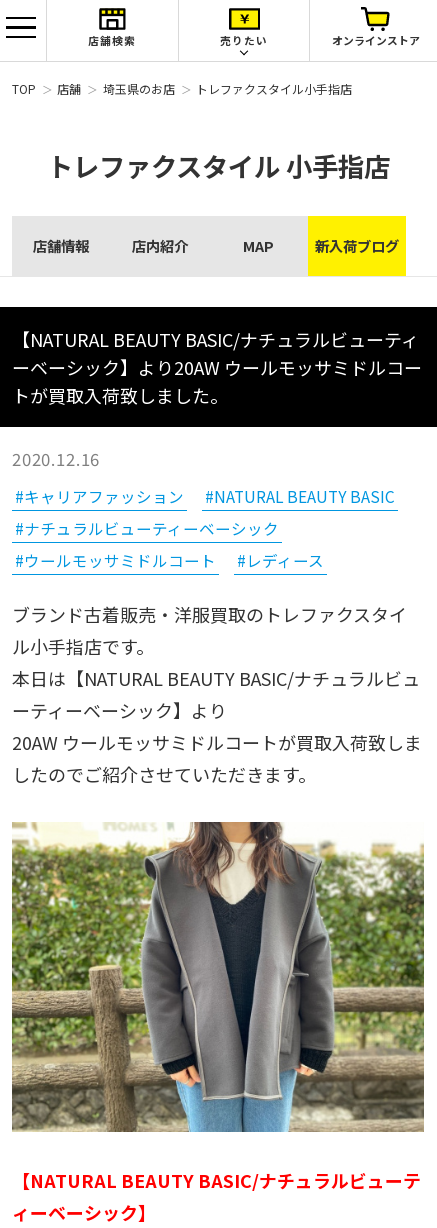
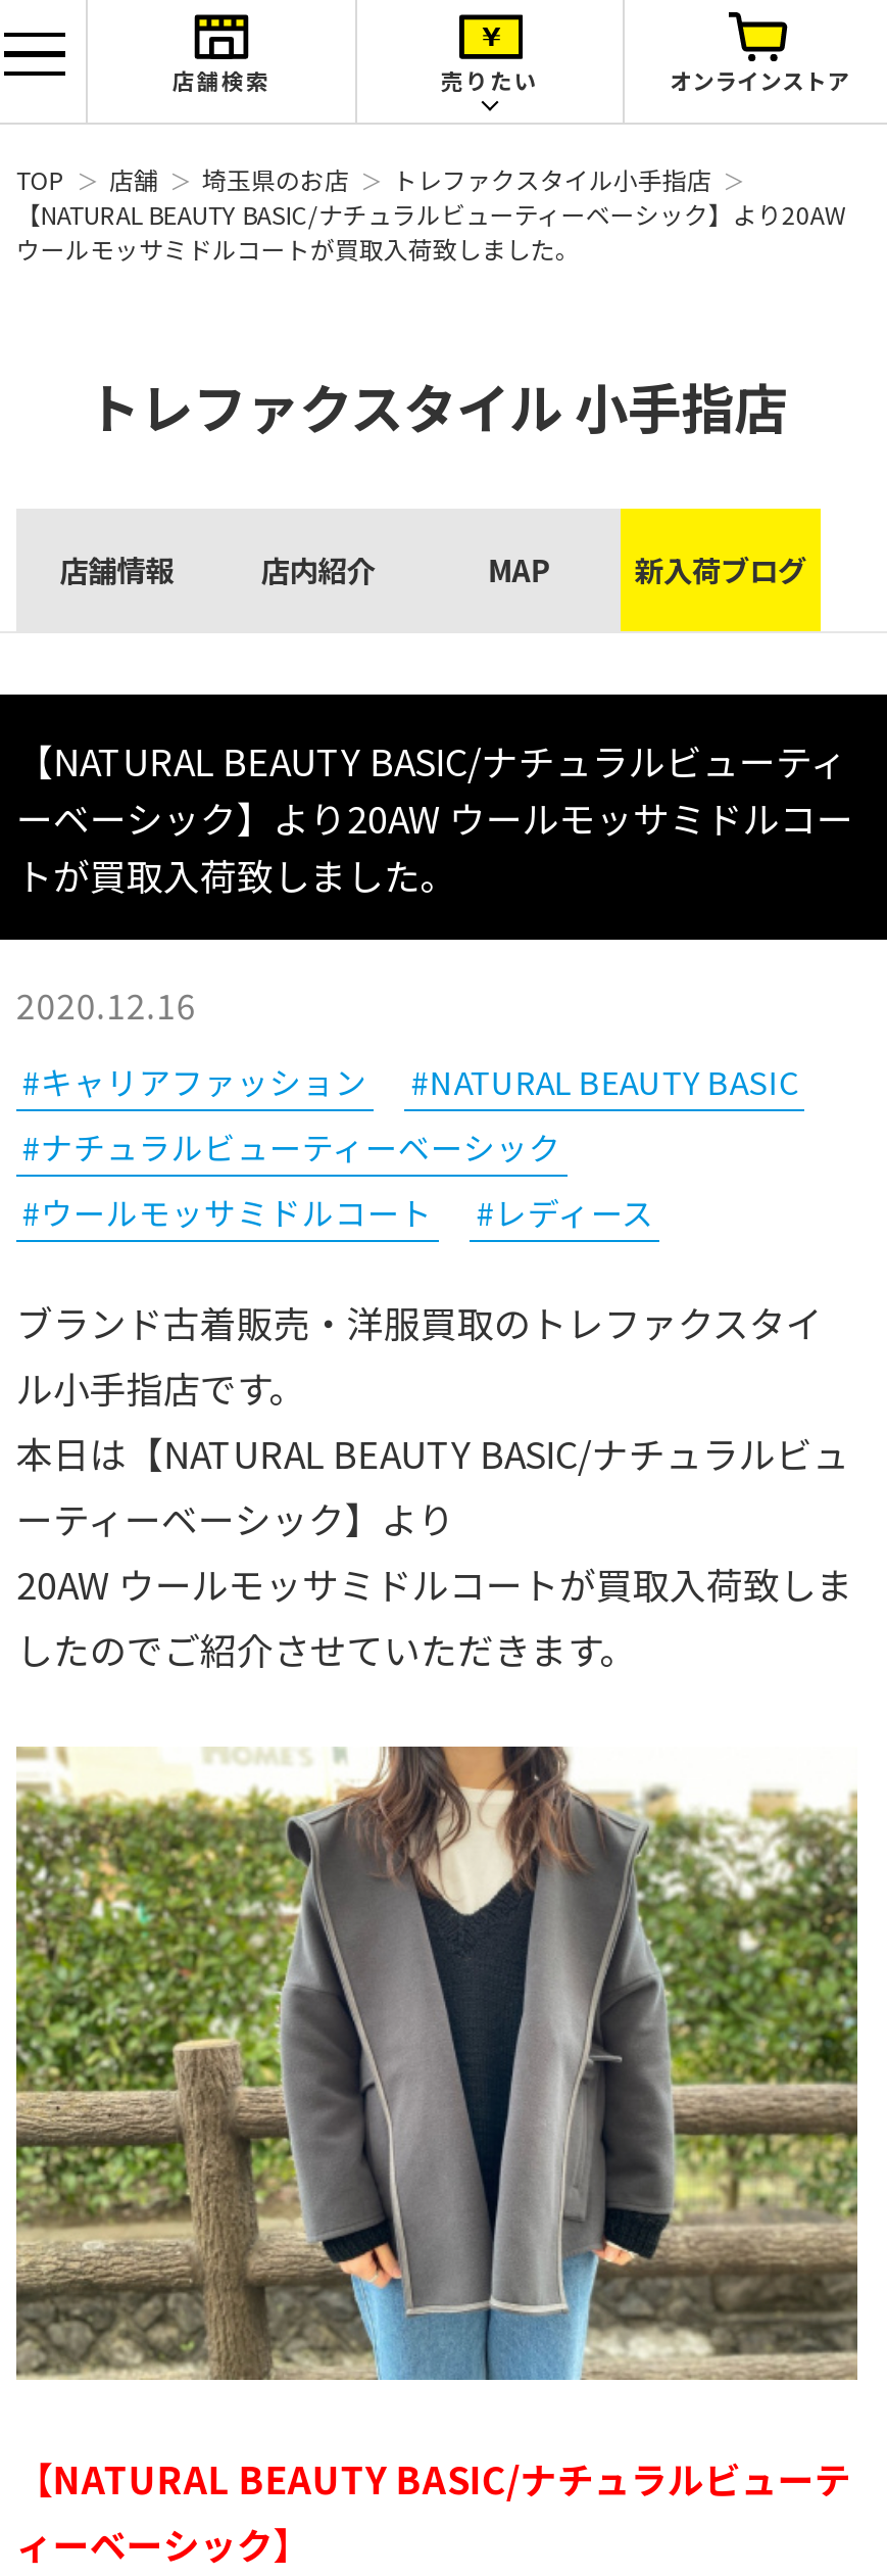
none -> [16,196,845,266] 【NATURAL BEAUTY BASIC/ナチュラルビューティーベーシック】より20AW | ウールモッサミドルコートが買取入荷致しました。

